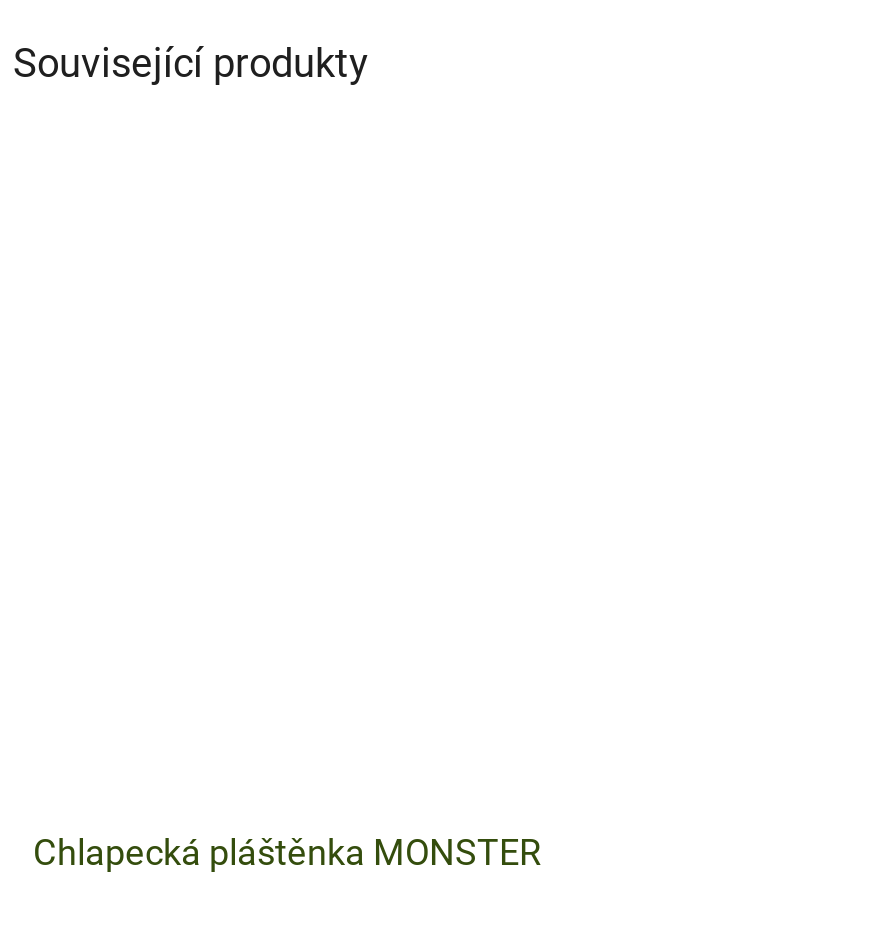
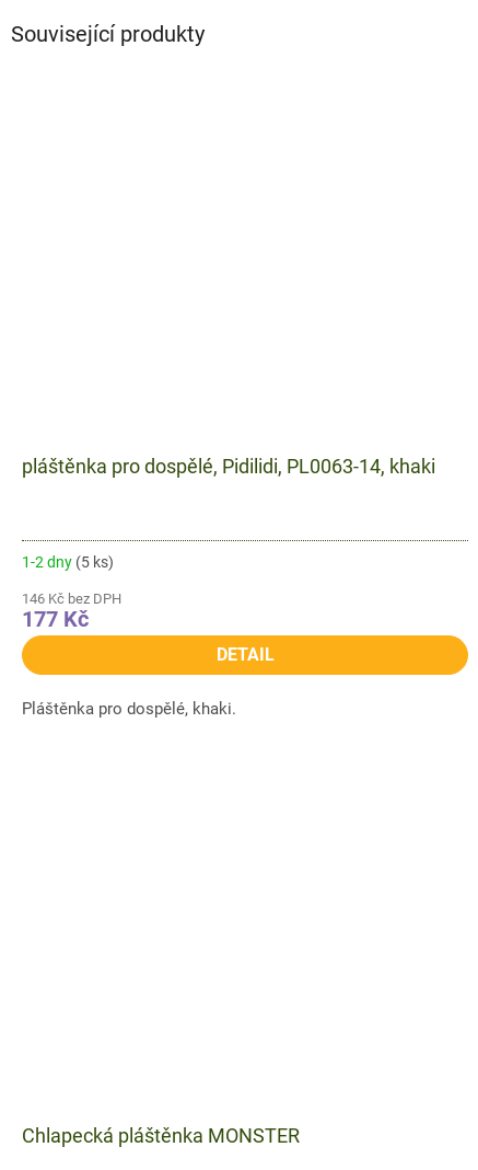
none -> [22,455,435,478] pláštěnka pro dospělé, Pidilidi, PL0063-14, khaki
none -> [22,554,274,719] 1-2 dny (5 ks) | 146 Kč bez DPH | 177 Kč | DETAIL | Pláštěnka pro dospělé, khaki.

